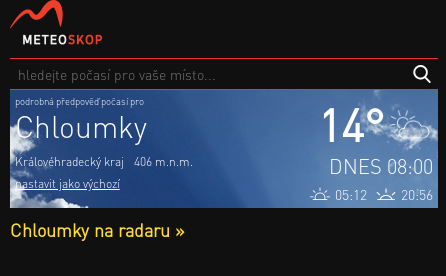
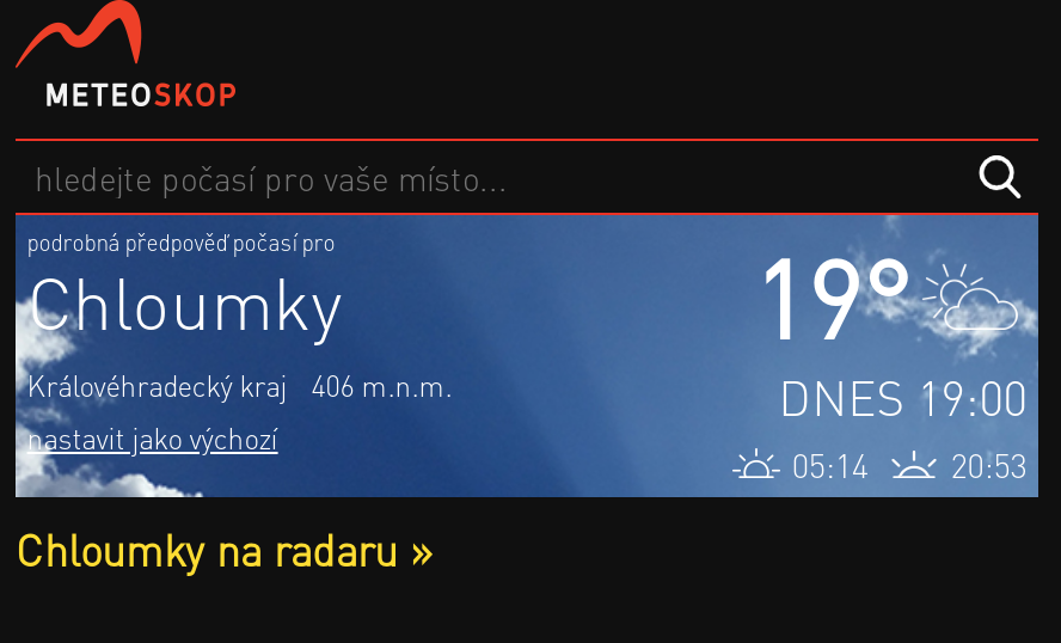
[318,95,385,153] 14° -> [752,227,912,365] 19°
[329,153,433,179] DNES 08:00 -> [778,365,1027,427] DNES 19:00
[335,185,367,203] 05:12 -> [792,441,868,484] 05:14
[401,185,433,203] 20:56 -> [950,441,1027,484] 20:53

